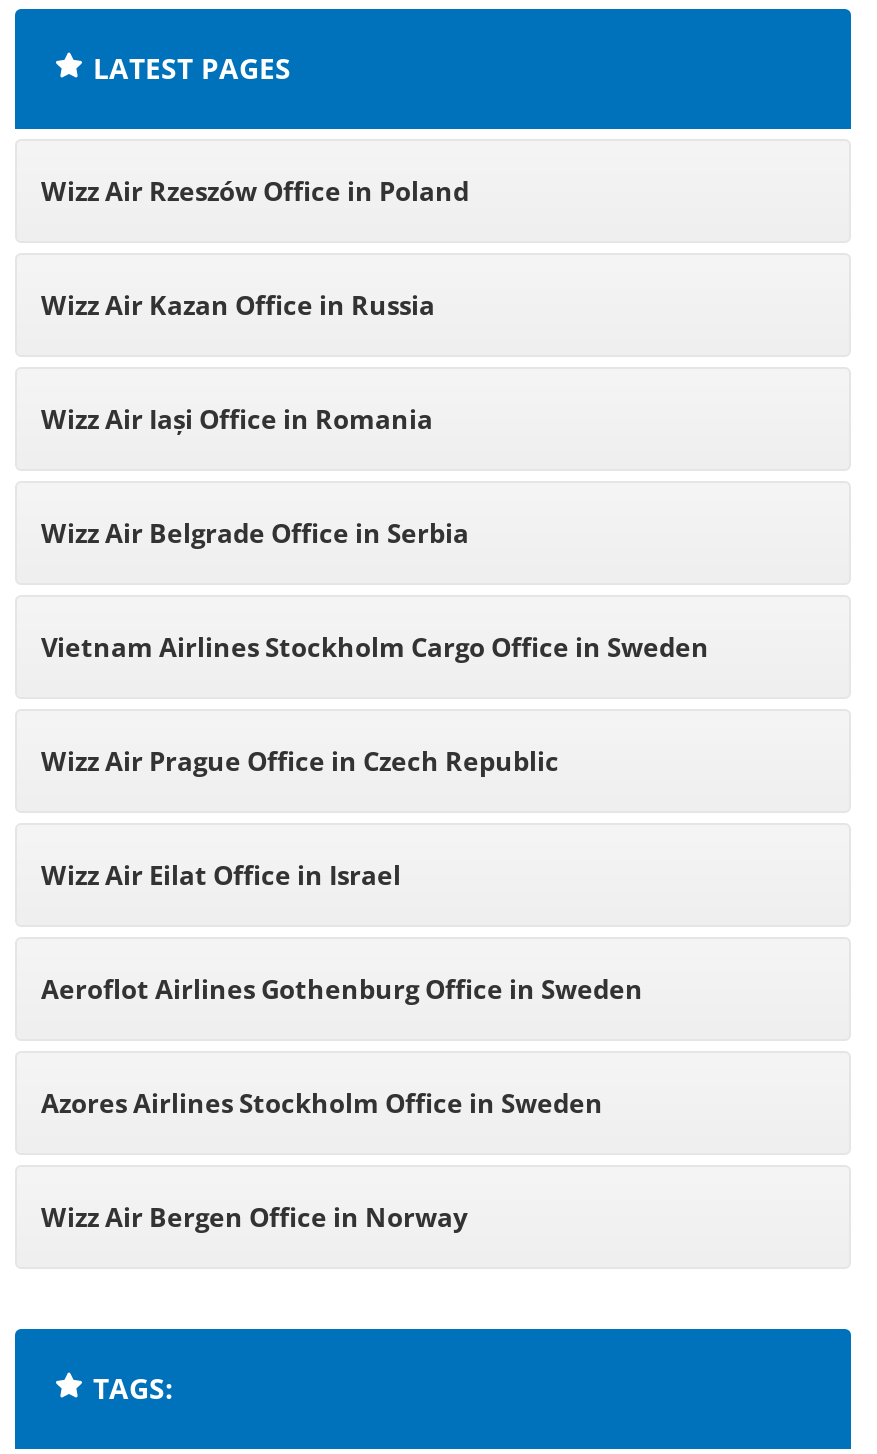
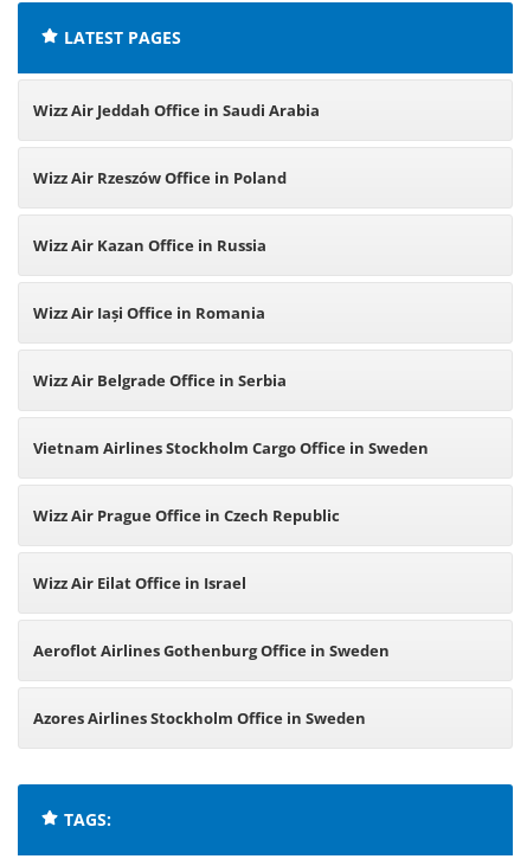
none -> [33,100,320,121] Wizz Air Jeddah Office in Saudi Arabia
moved [41,173,709,1121] -> [33,167,429,729]: Wizz Air Rzeszów Office in Poland | Wizz Air Kazan Office in Russia | Wizz Air Iași Office in Romania | ... | Aeroflot Airlines Gothenburg Office in Sweden | Azores Airlines Stockholm Office in Sweden
[41,1199,467,1235] Wizz Air Bergen Office in Norway -> none

